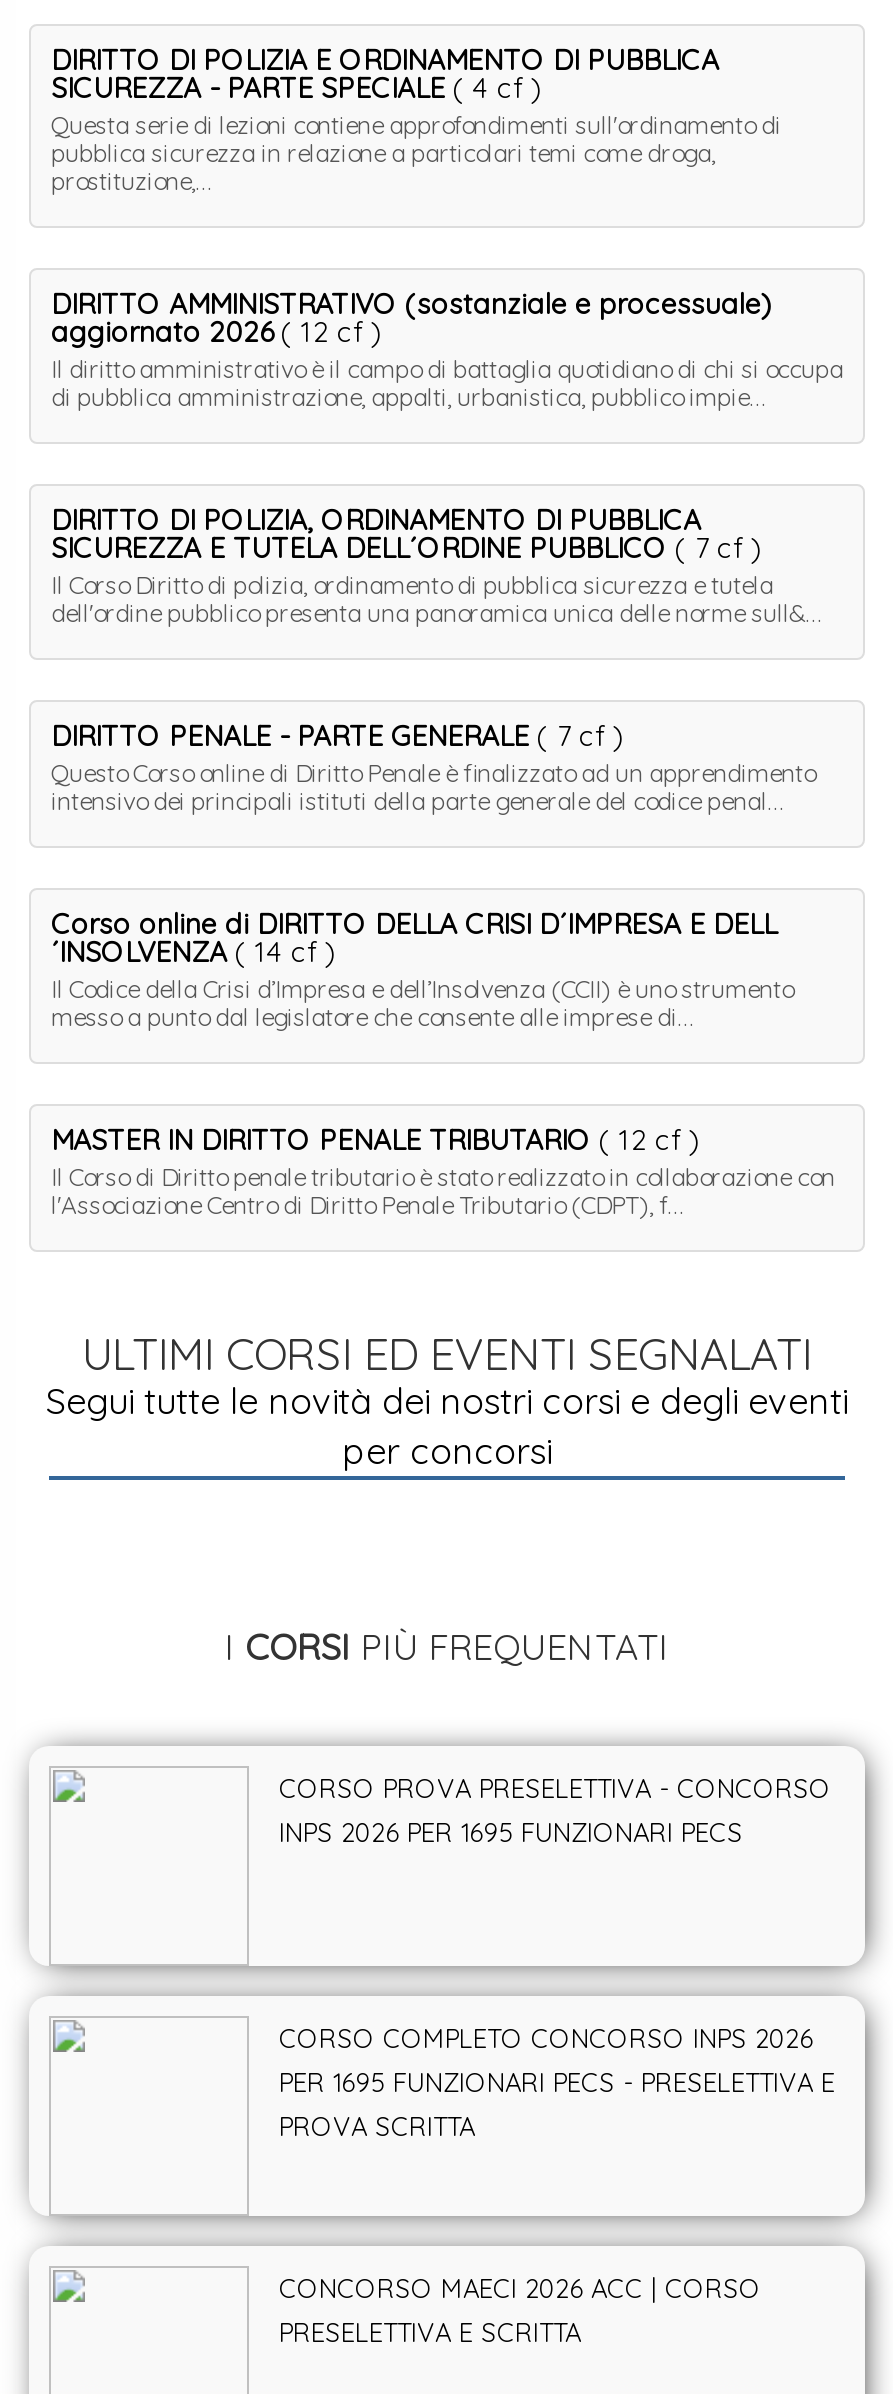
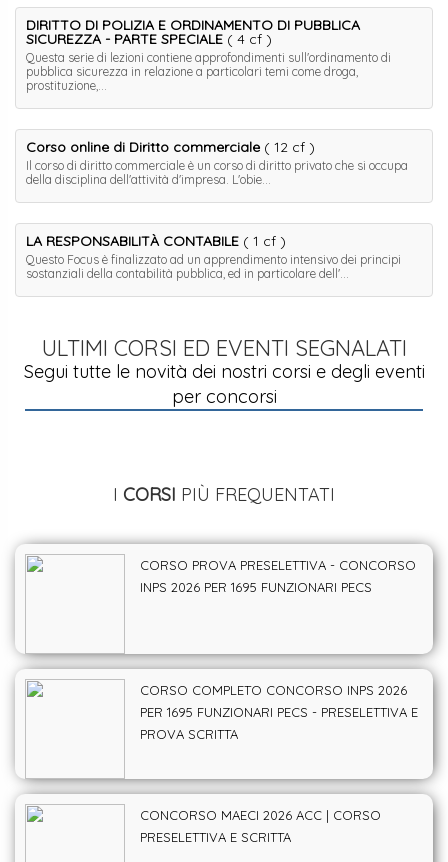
[51,286,843,1220] DIRITTO AMMINISTRATIVO (sostanziale e processuale) | aggiornato 2026( 12 cf ) | Il diritto amministrativo è il campo di battaglia quotidiano di chi si occupa | di pubblica amministrazione, appalti, urbanistica, pubblico impie... | DIRITTO DI POLIZIA, ORDINAMENTO DI PUBBLICA | SICUREZZA E TUTELA DELL´ORDINE PUBBLICO( 7 cf ) | Il Corso Diritto di polizia, ordinamento di pubblica sicurezza e tutela | dell'ordine pubblico presenta una panoramica unica delle norme sull&... | DIRITTO PENALE - PARTE GENERALE ( 7 cf ) | Questo Corso online di Diritto Penale è finalizzato ad un apprendimento | intensivo dei principali istituti della parte generale del codice penal... | Corso online di DIRITTO DELLA CRISI D´IMPRESA E DELL | ´INSOLVENZA( 14 cf ) | Il Codice della Crisi d’Impresa e dell’Insolvenza (CCII) è uno strumento | messo a punto dal legislatore che consente alle imprese di... | MASTER IN DIRITTO PENALE TRIBUTARIO ( 12 cf ) | Il Corso di Diritto penale tributario è stato realizzato in collaborazione con | l'Associazione Centro di Diritto Penale Tributario (CDPT), f... -> [26,138,408,281] Corso online di Diritto commerciale ( 12 cf ) | Il corso di diritto commerciale è un corso di diritto privato che si occupa | della disciplina dell'attività d'impresa. L'obie... | LA RESPONSABILITÀ CONTABILE ( 1 cf ) | Questo Focus è finalizzato ad un apprendimento intensivo dei principi | sostanziali della contabilità pubblica, ed in particolare dell'...

